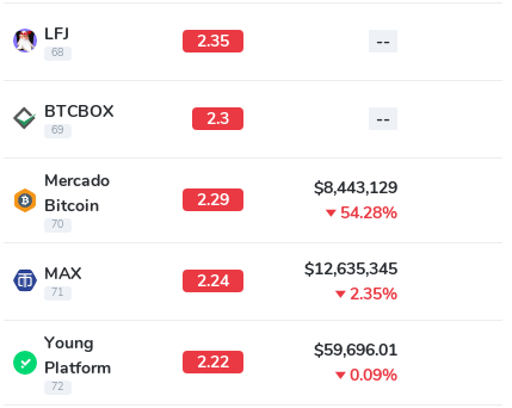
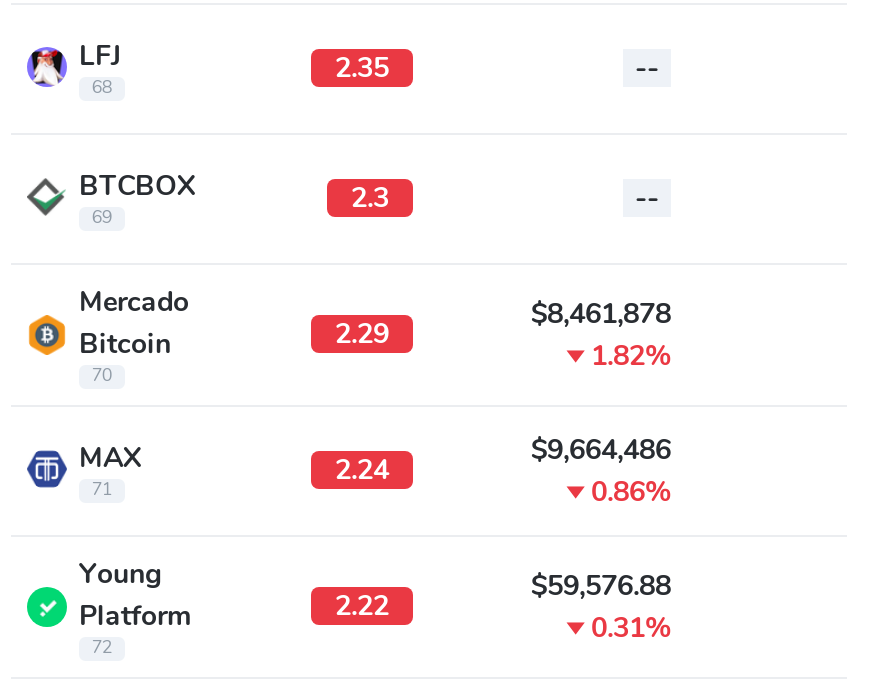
[314,176,397,199] $8,443,129 -> [531,295,671,333] $8,461,878
[340,201,397,224] 54.28% -> [591,337,671,375] 1.82%
[304,257,397,280] $12,635,345 -> [531,431,671,469] $9,664,486
[350,282,397,305] 2.35% -> [591,473,671,511] 0.86%
[314,339,397,361] $59,696.01 -> [531,567,671,605] $59,576.88
[350,364,397,386] 0.09% -> [591,609,671,647] 0.31%

